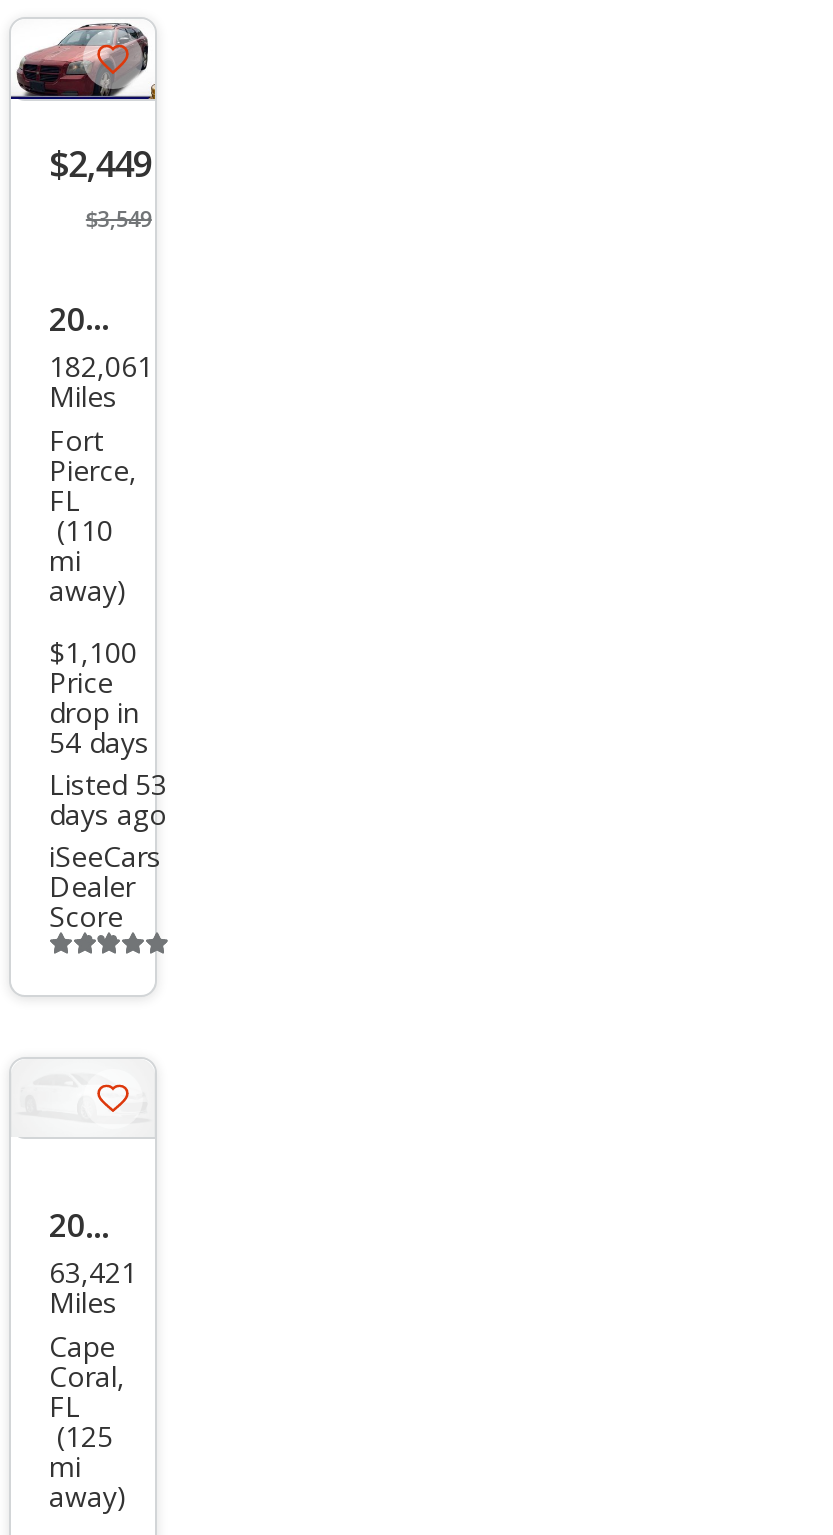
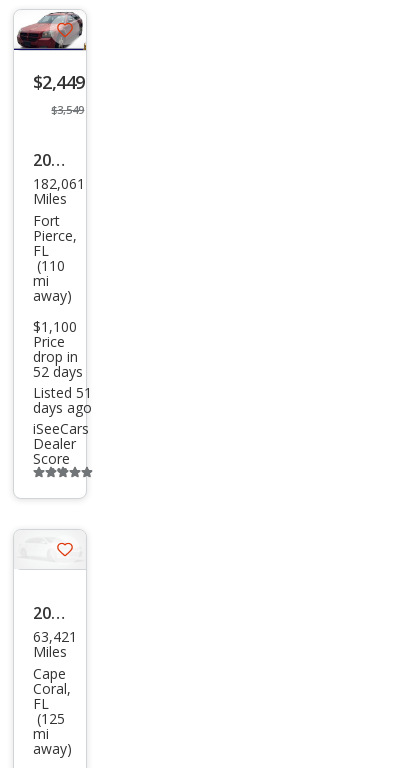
[49,722,149,760] 54 days -> [33,362,83,381] 52 days
[49,764,167,802] Listed 53 -> [33,383,92,402] Listed 51

